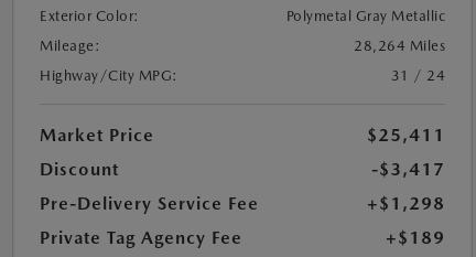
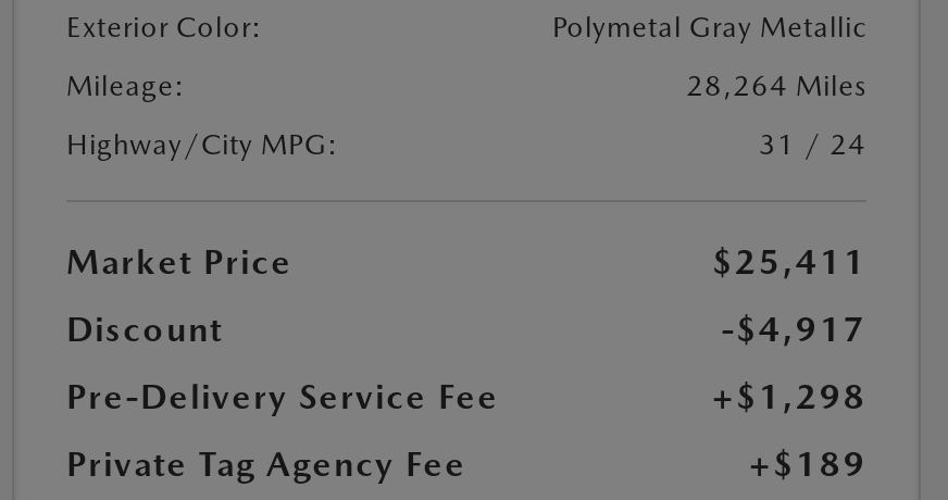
[371,159,445,180] -$3,417 -> [721,310,866,351] -$4,917

